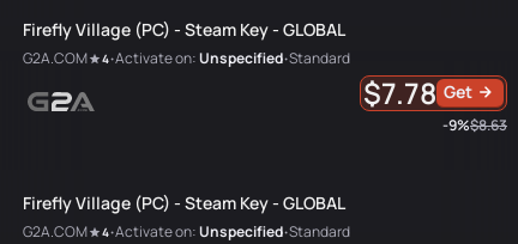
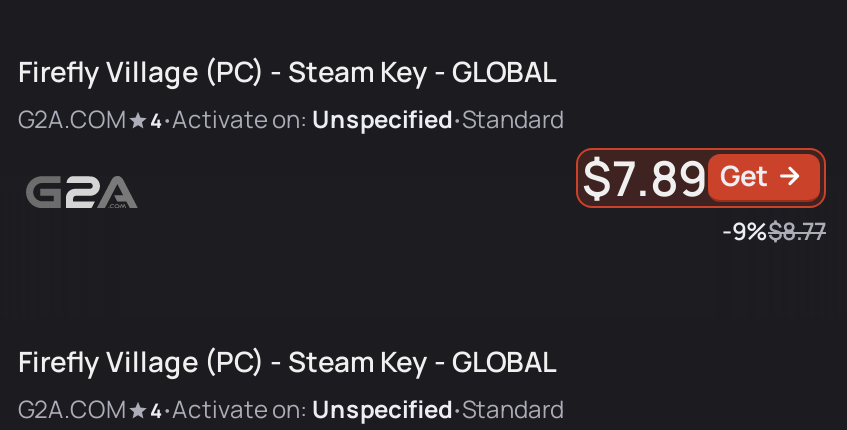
[363,73,472,112] $7.78 Get -> [582,144,768,210] $7.89 Get
[442,115,507,135] -9%$8.63 -> [722,214,826,248] -9%$8.77

